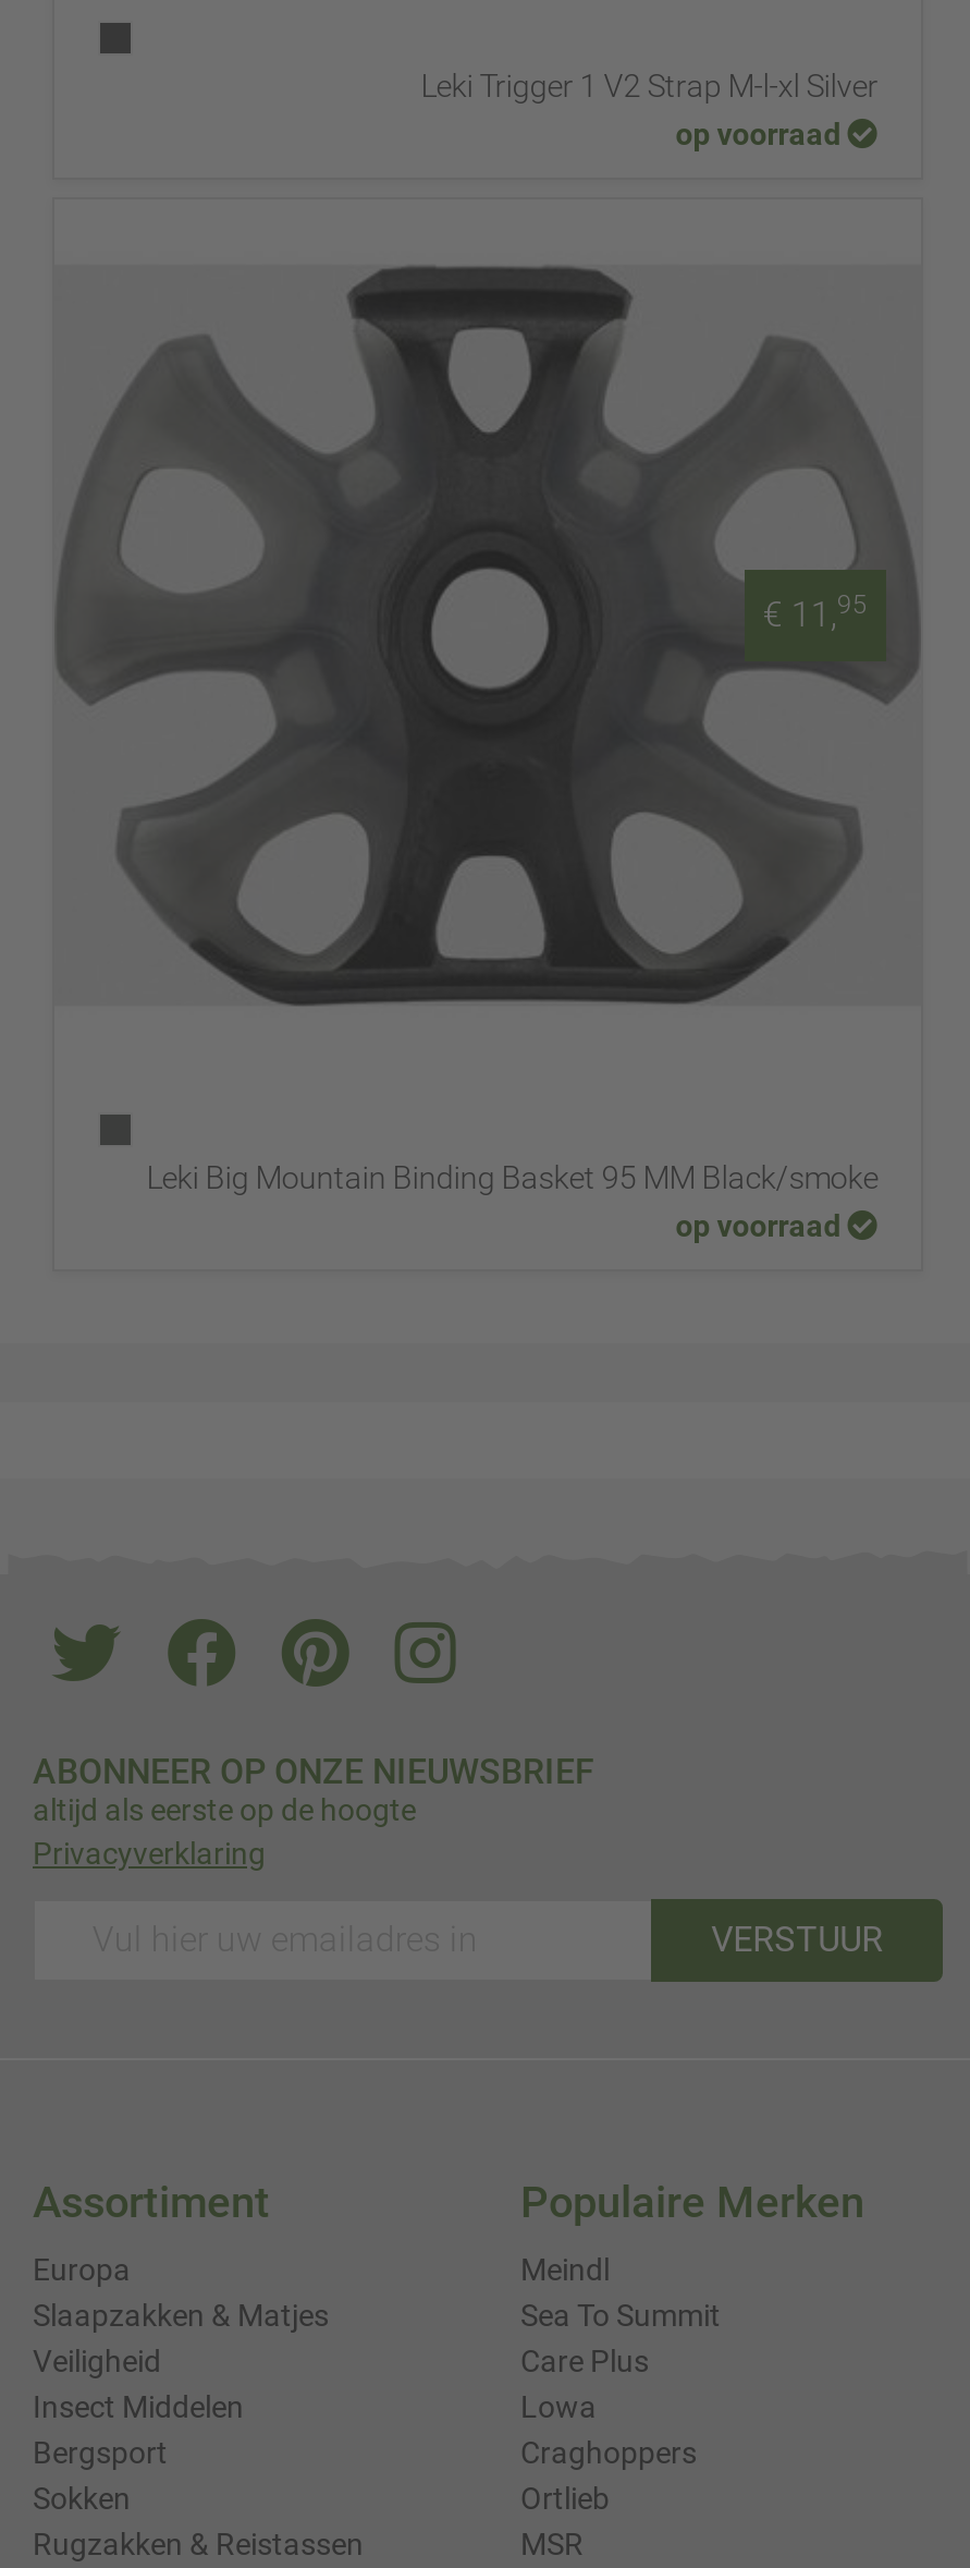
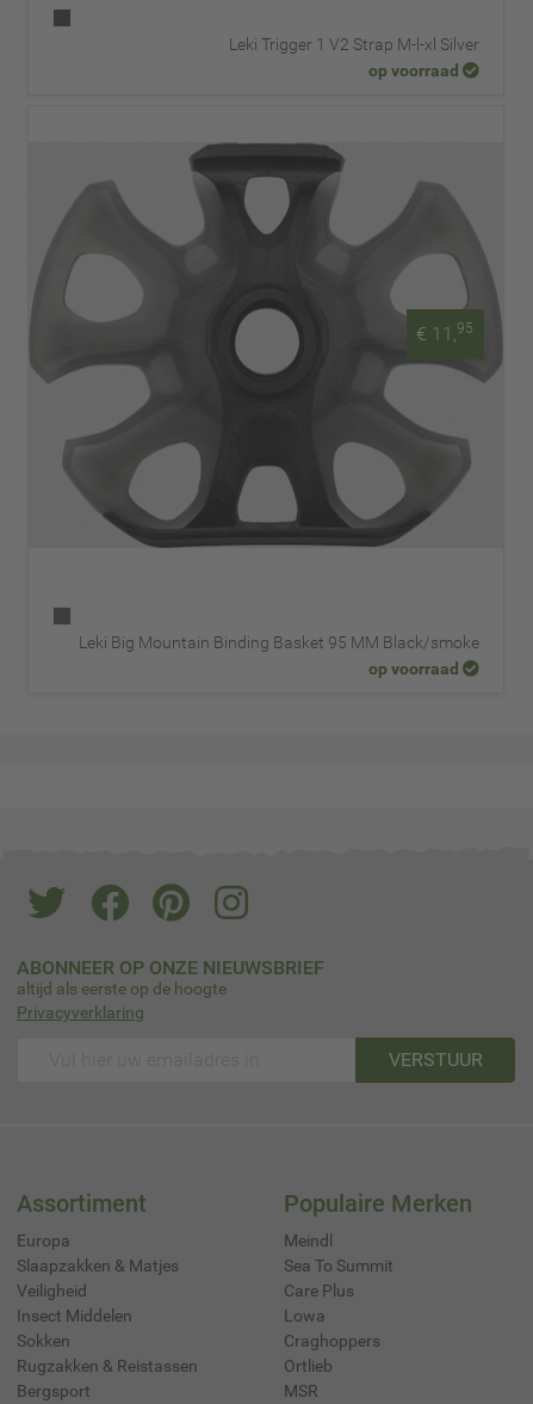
moved [33,2434,168,2469] -> [17,1381,91,1400]: Bergsport
moved [33,2480,364,2561] -> [17,1331,198,1375]: Sokken | Rugzakken & Reistassen

